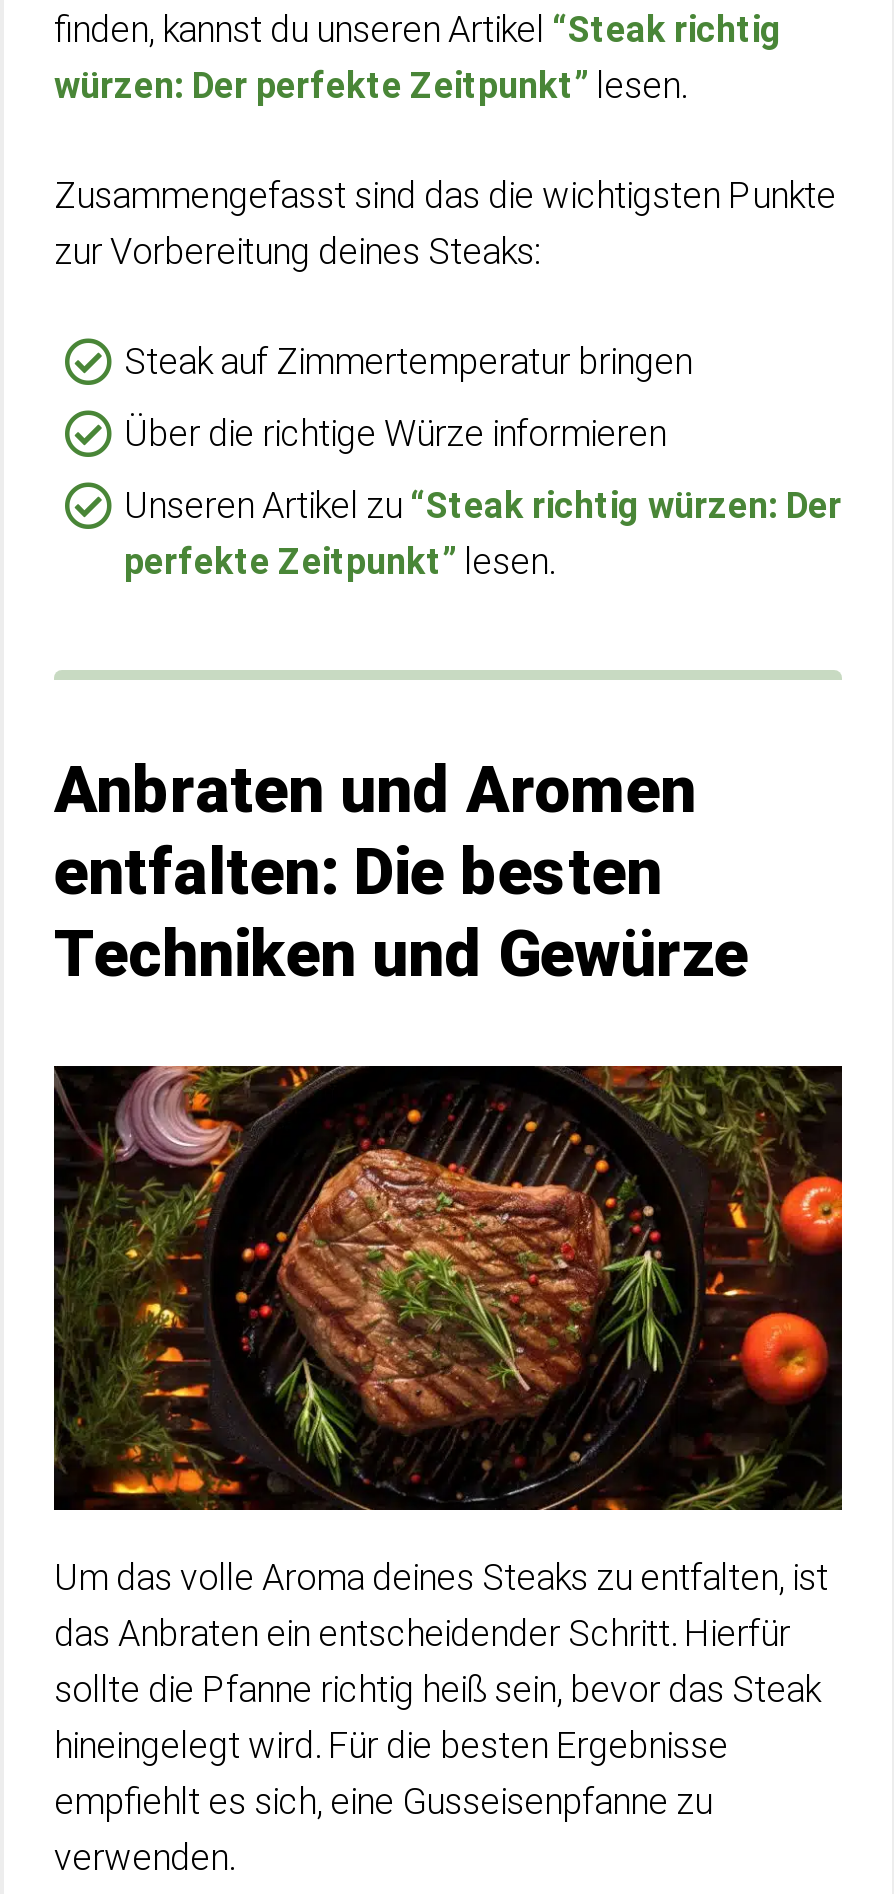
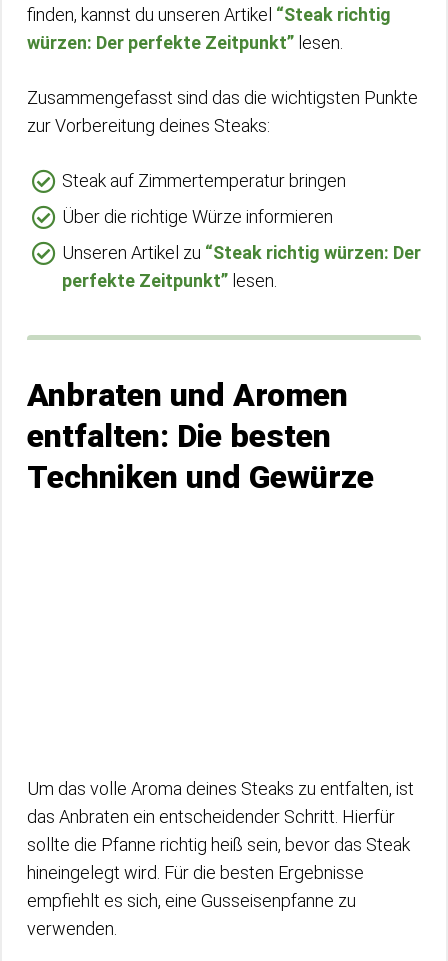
[52,1064,844,1512] [image] -> none

